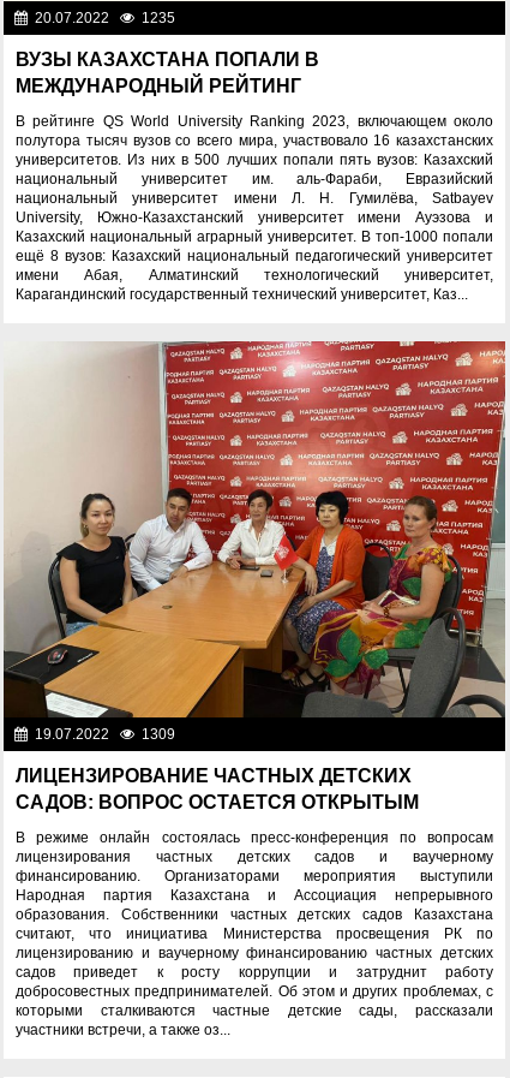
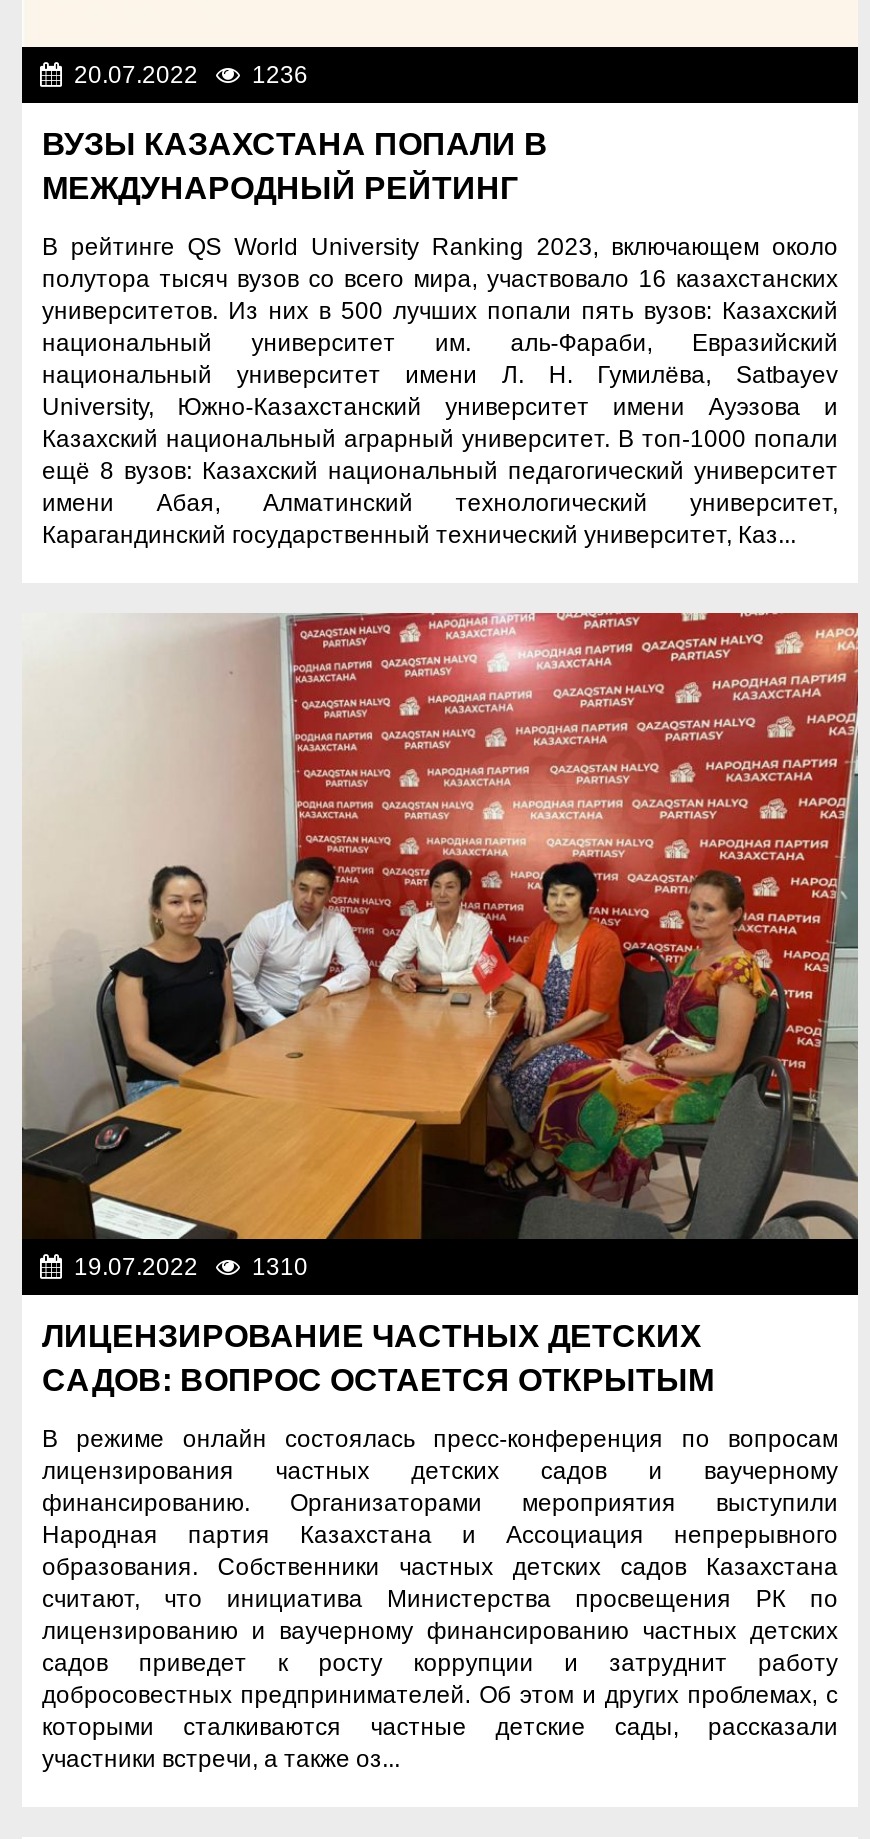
[31,10,175,27] 20.07.2022 1235 -> [68,62,308,90] 20.07.2022 1236
[31,726,175,743] 19.07.2022 1309 -> [68,1253,308,1281] 19.07.2022 1310

